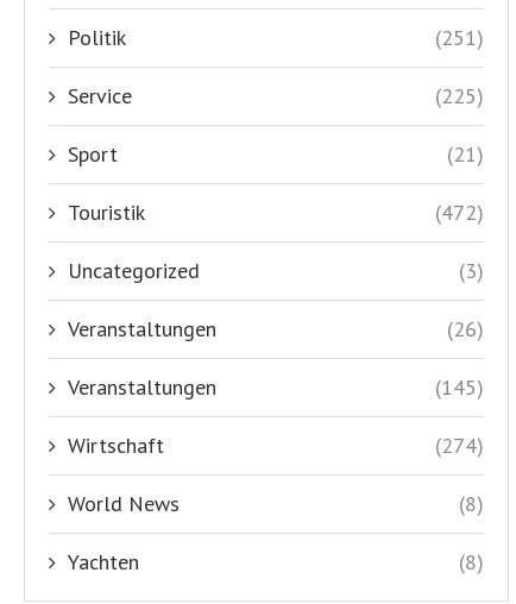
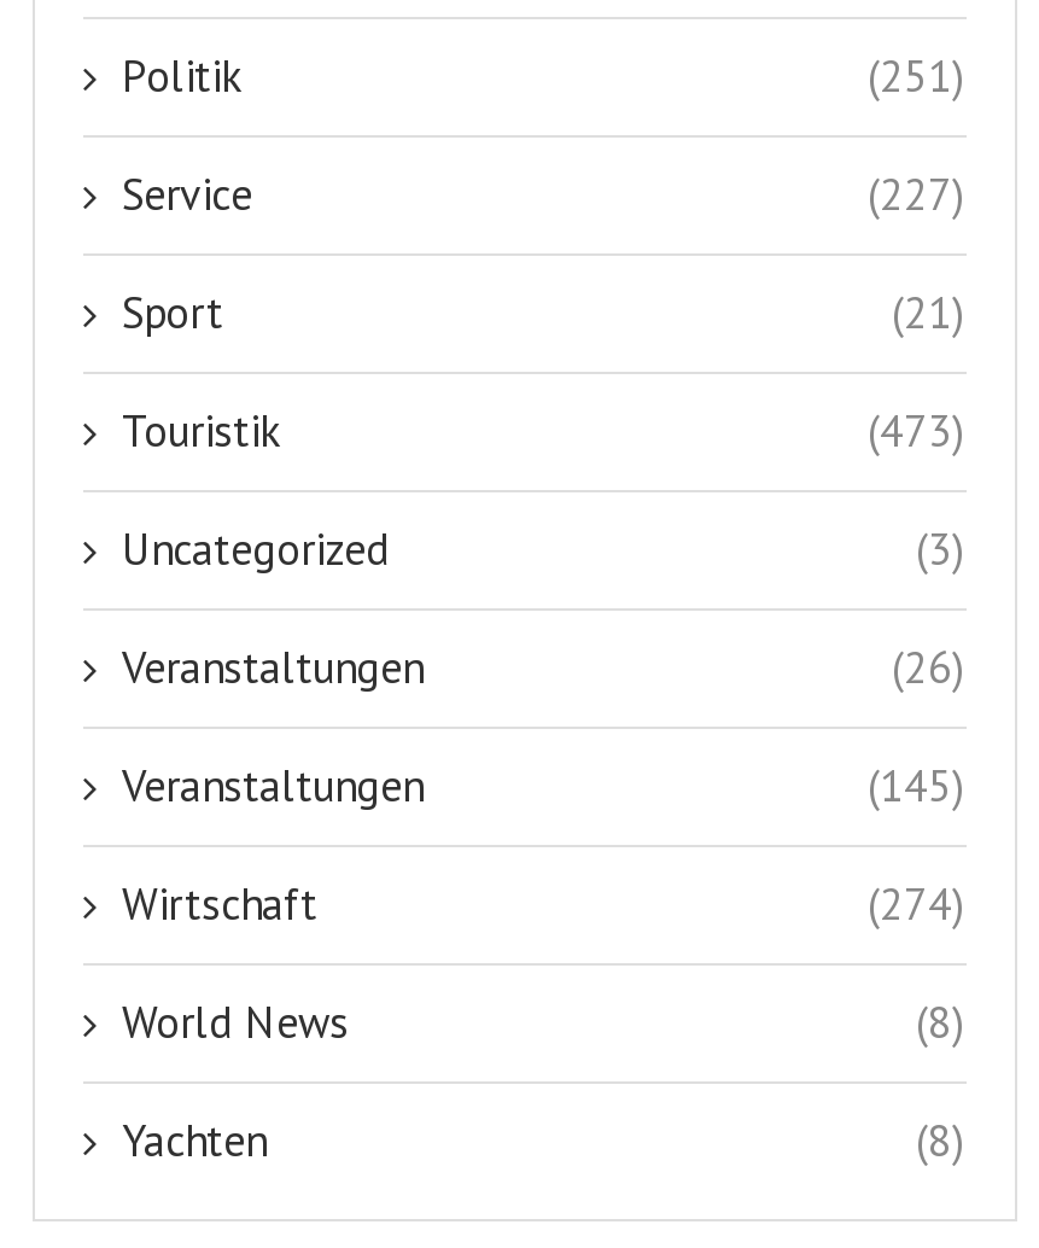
[435,82,484,109] (225) -> [868,167,967,222] (227)
[435,199,484,226] (472) -> [868,403,967,459] (473)

